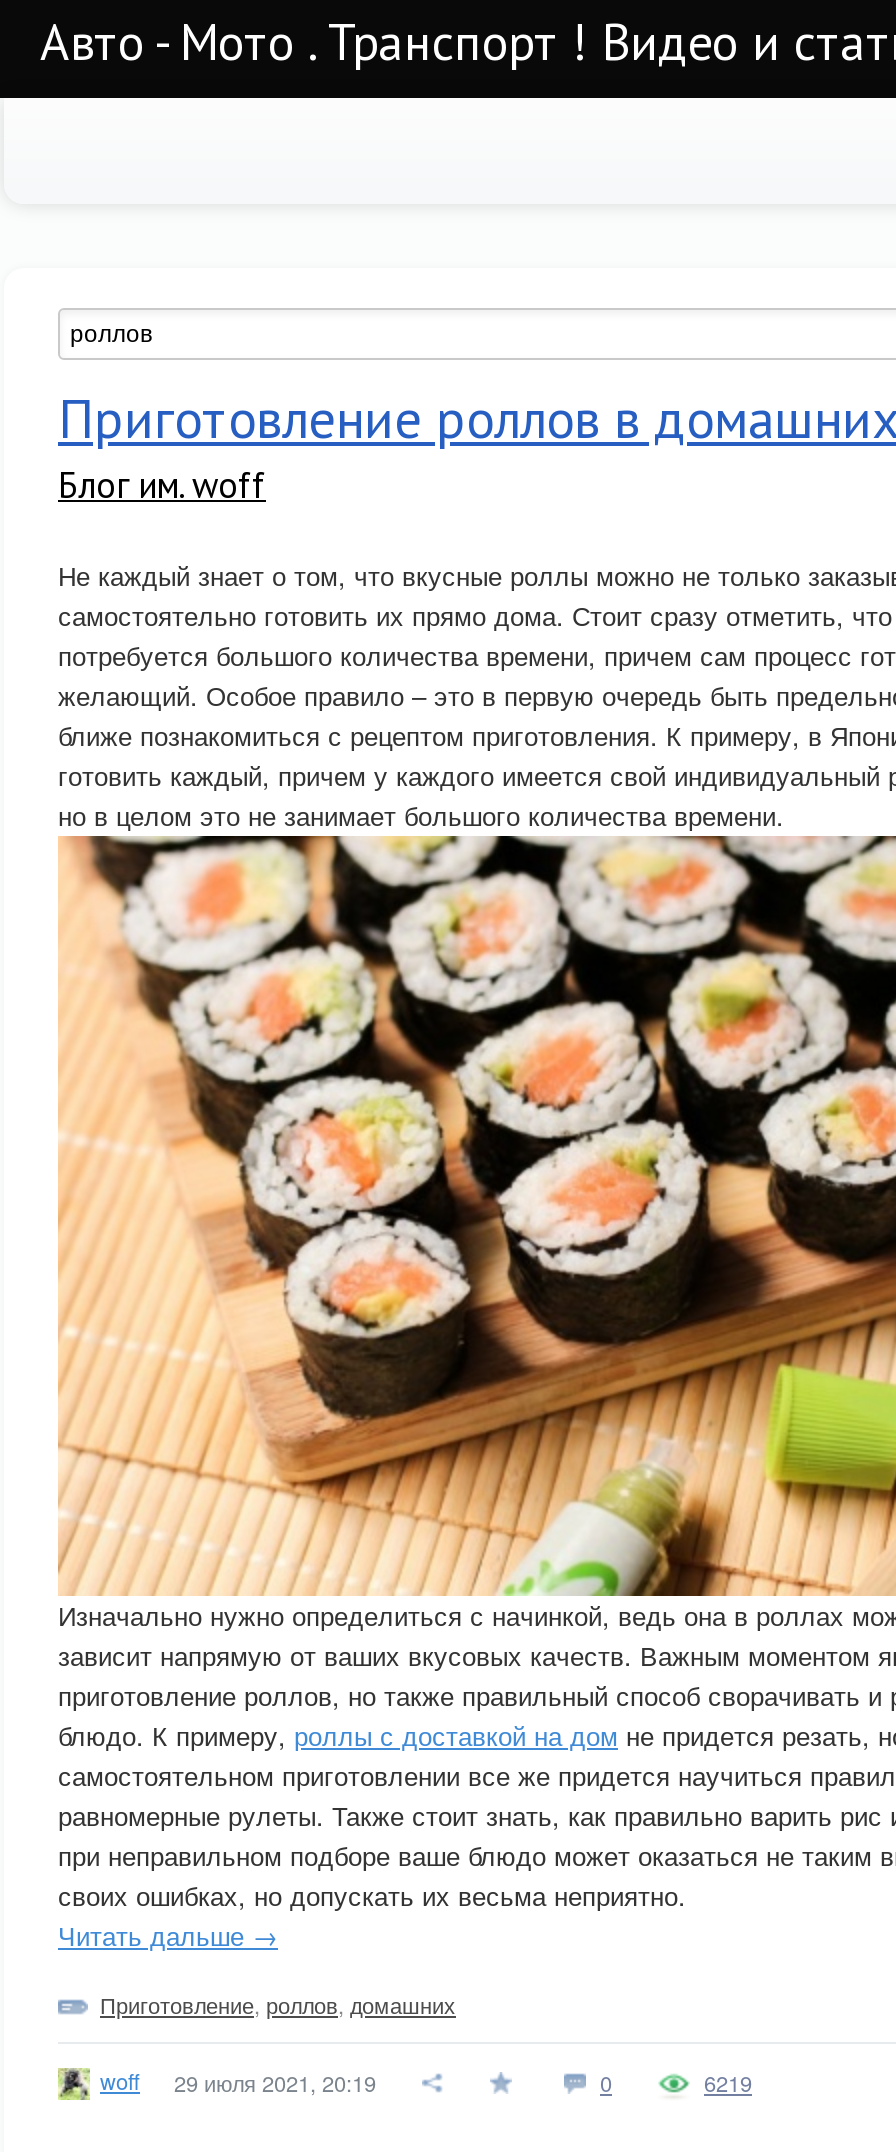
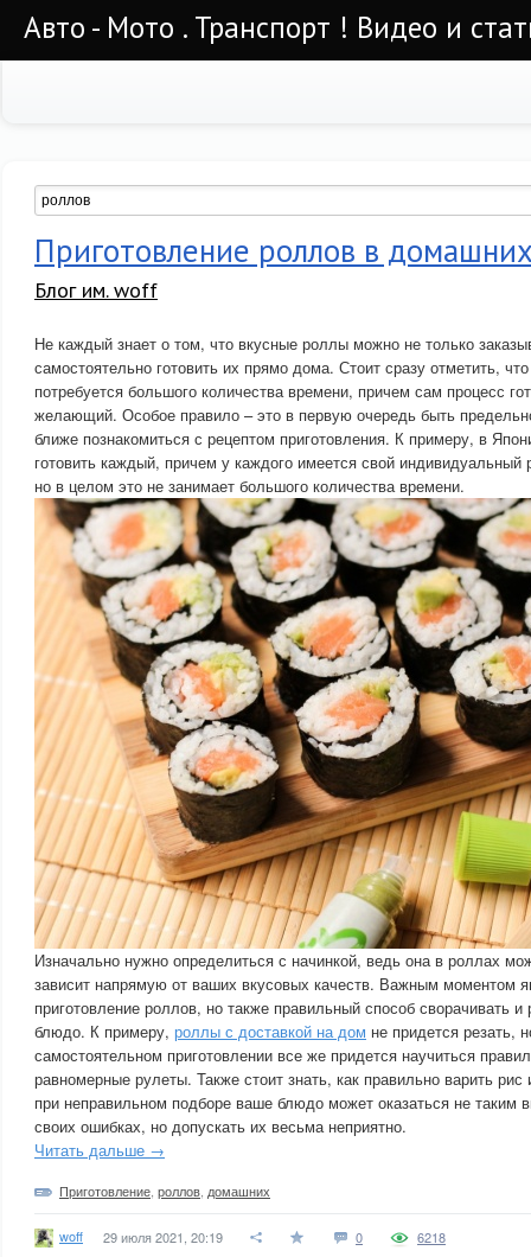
[704,2066,752,2098] 6219 -> [417,1227,446,1246] 6218

